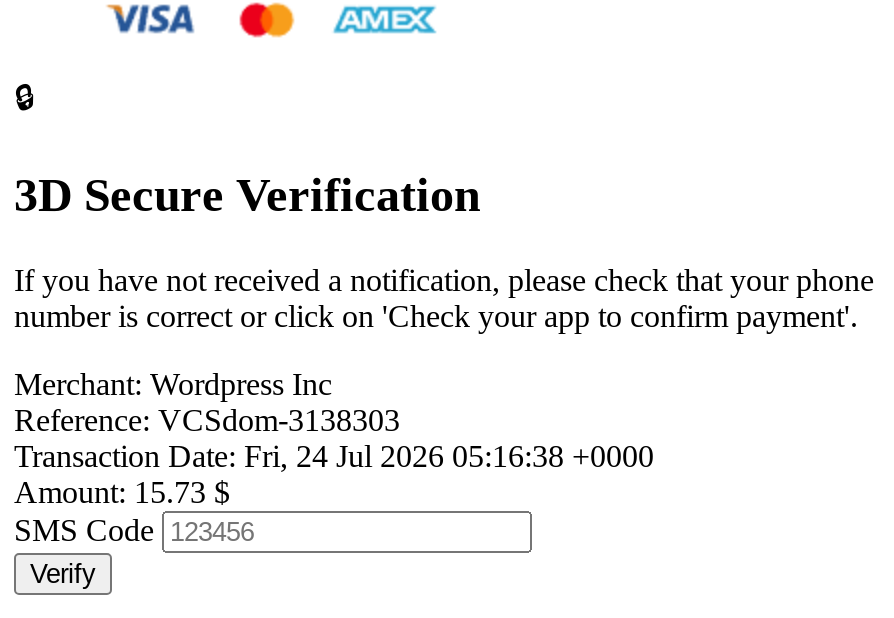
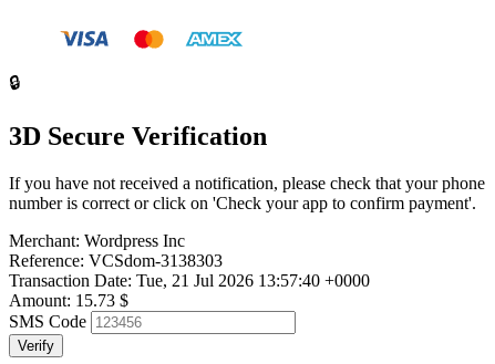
[14,439,654,473] Transaction Date: Fri, 24 Jul 2026 05:16:38 +0000 -> [9,271,370,290] Transaction Date: Tue, 21 Jul 2026 13:57:40 +0000

